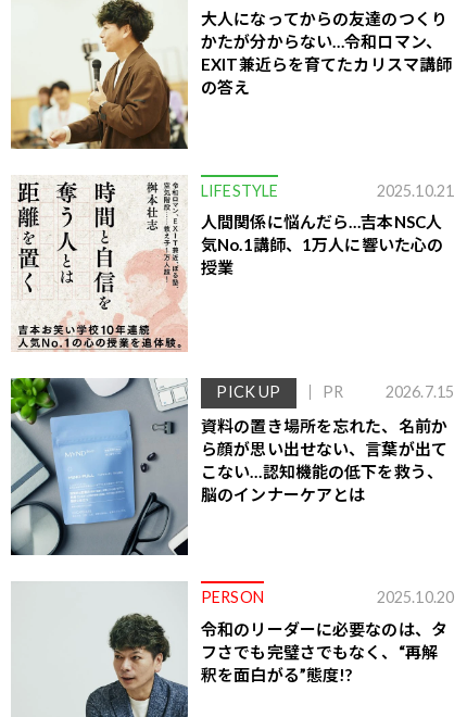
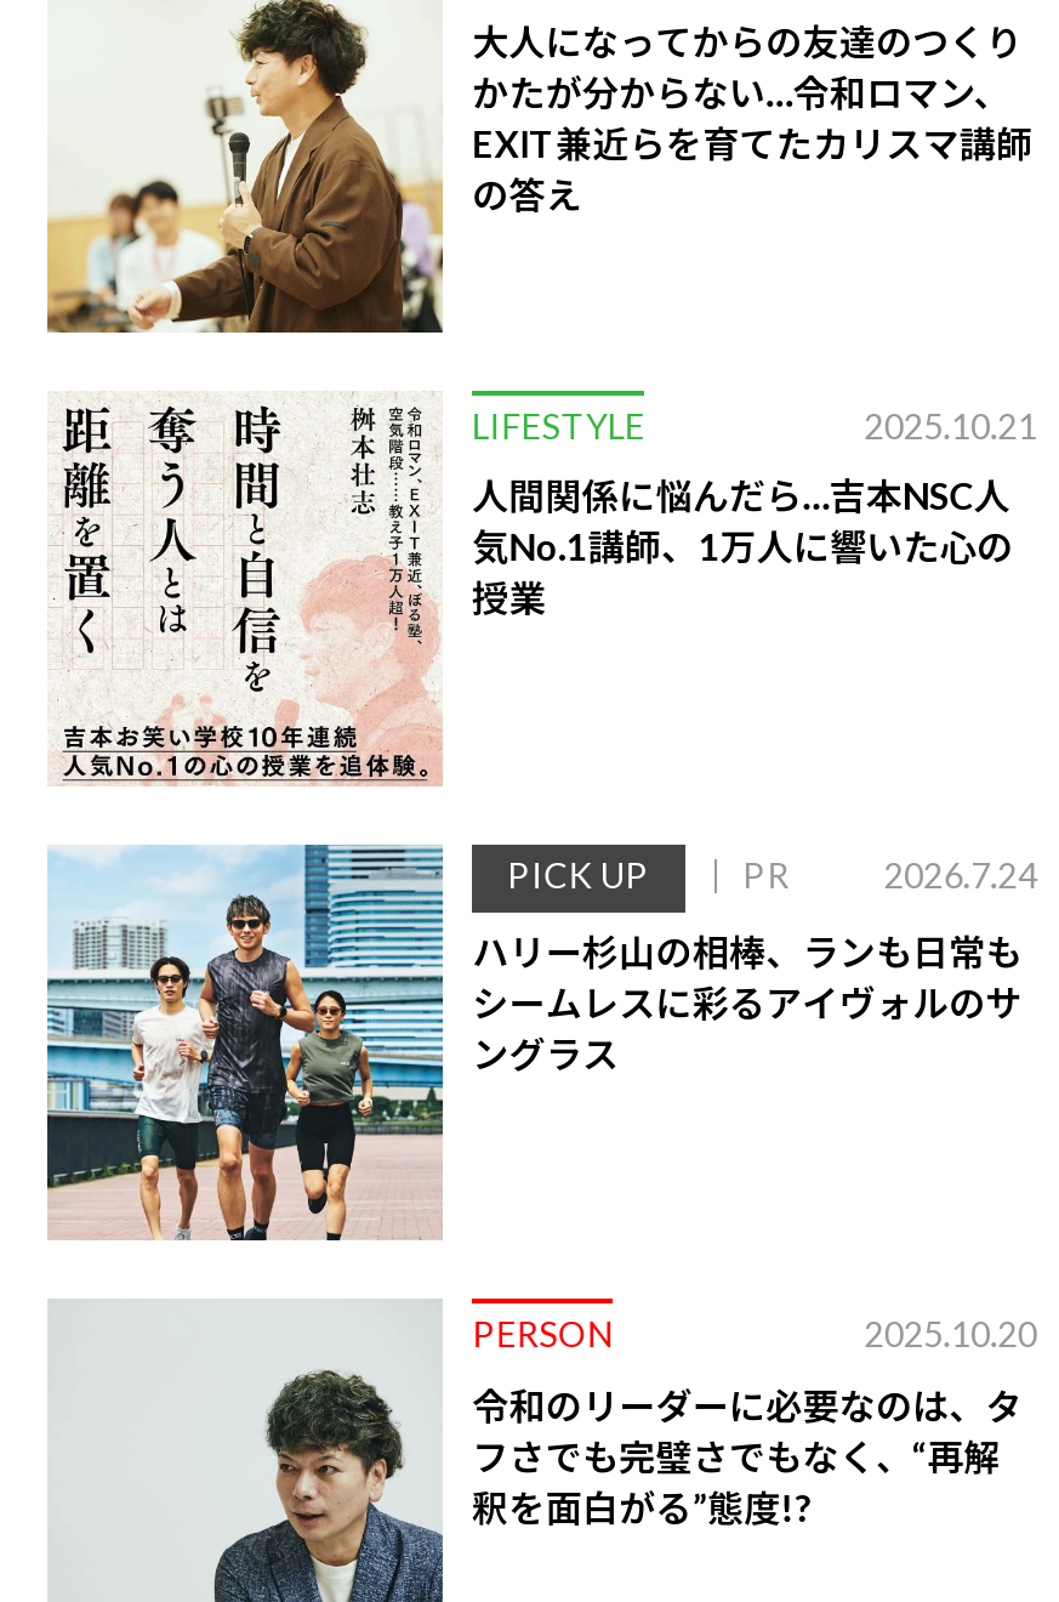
[10,377,447,556] [image] | 資料の置き場所を忘れた、名前か | ら顔が思い出せない、言葉が出て | こない…認知機能の低下を救う、 | 脳のインナーケアとは -> [45,845,1022,1240] [image] | ハリー杉山の相棒、ランも日常も | シームレスに彩るアイヴォルのサ | ングラス
[385,383,454,401] 2026.7.15 -> [884,855,1037,897] 2026.7.24

